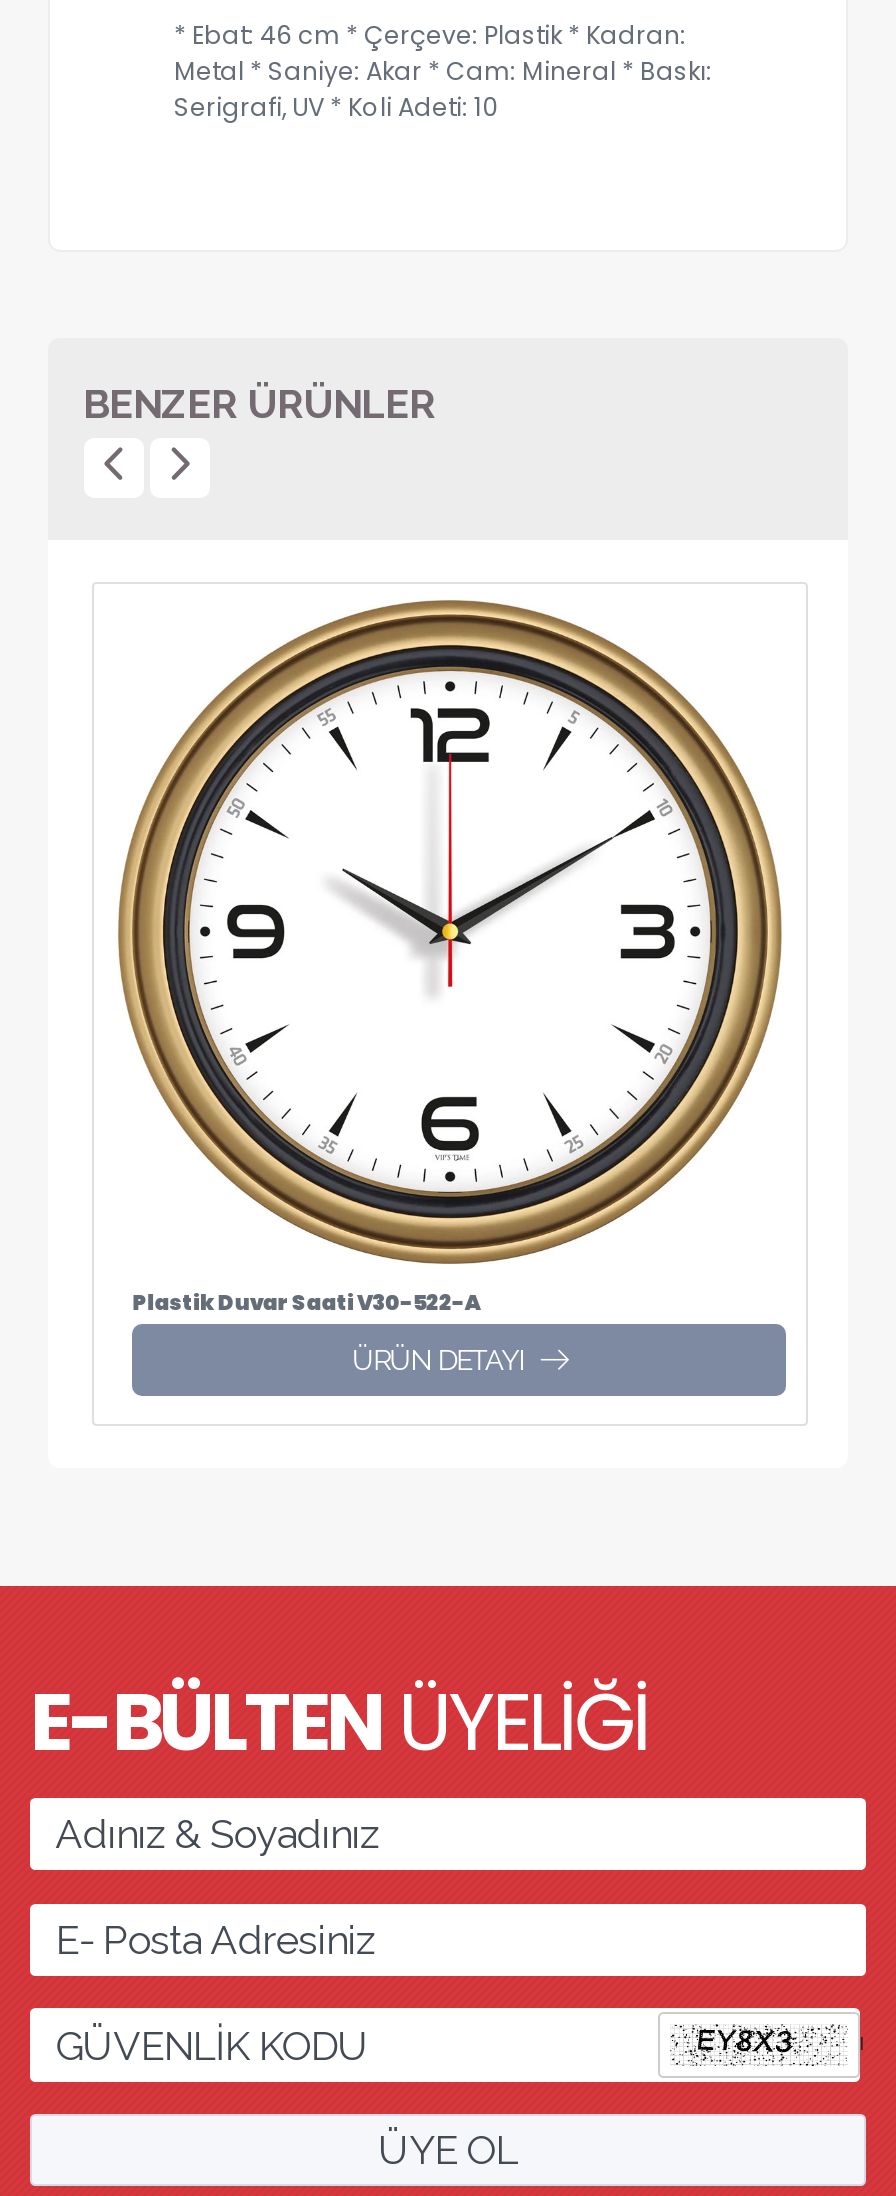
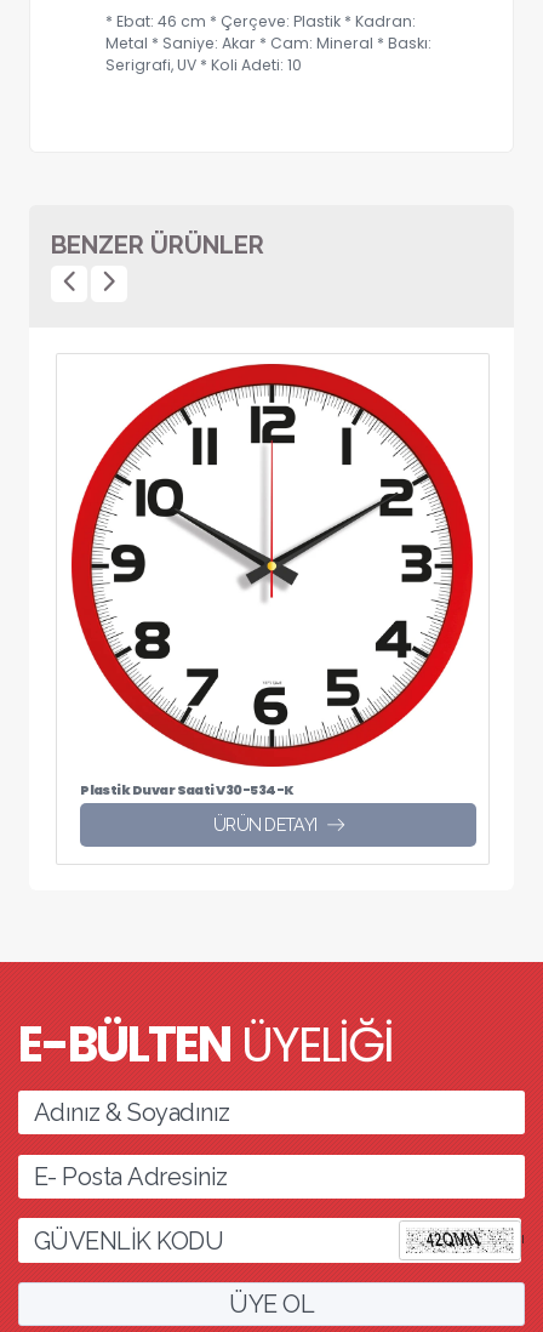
[116,598,784,1266] [image] -> [70,363,474,767] [image]

